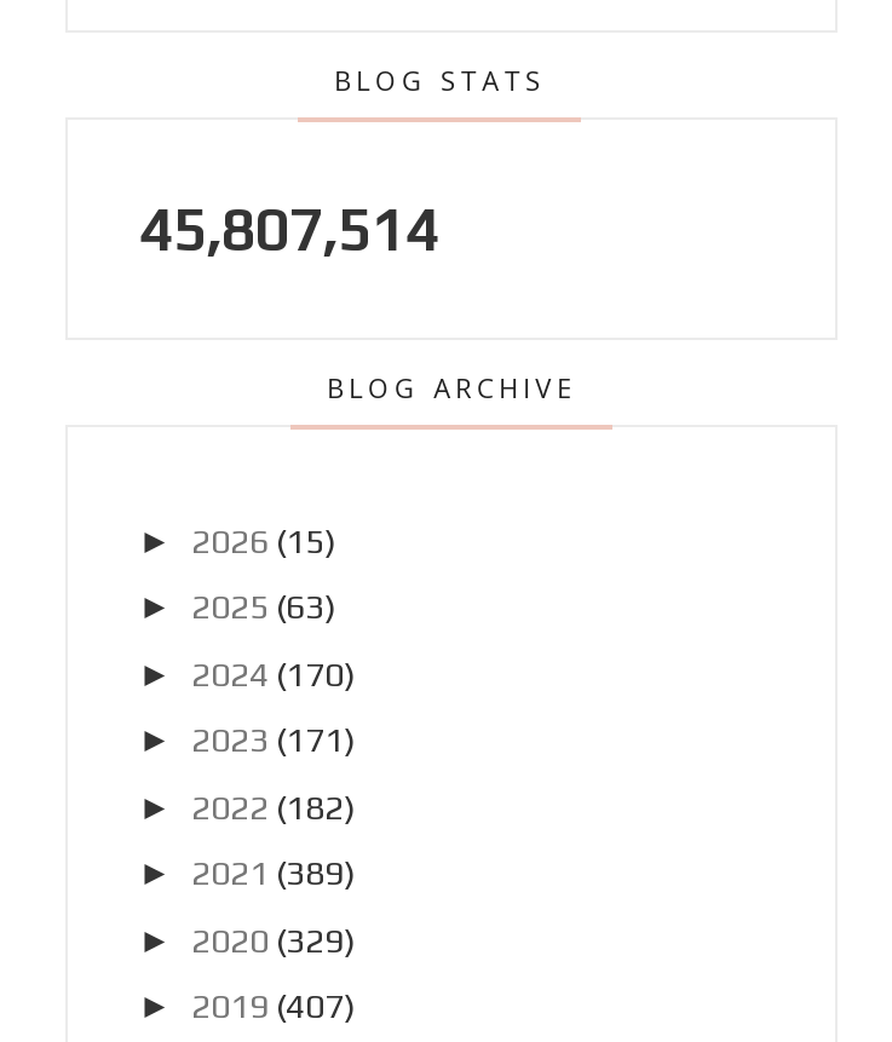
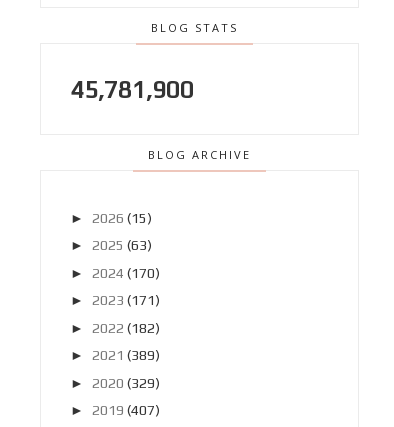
[138,198,438,264] 45,807,514 -> [70,76,194,103] 45,781,900

